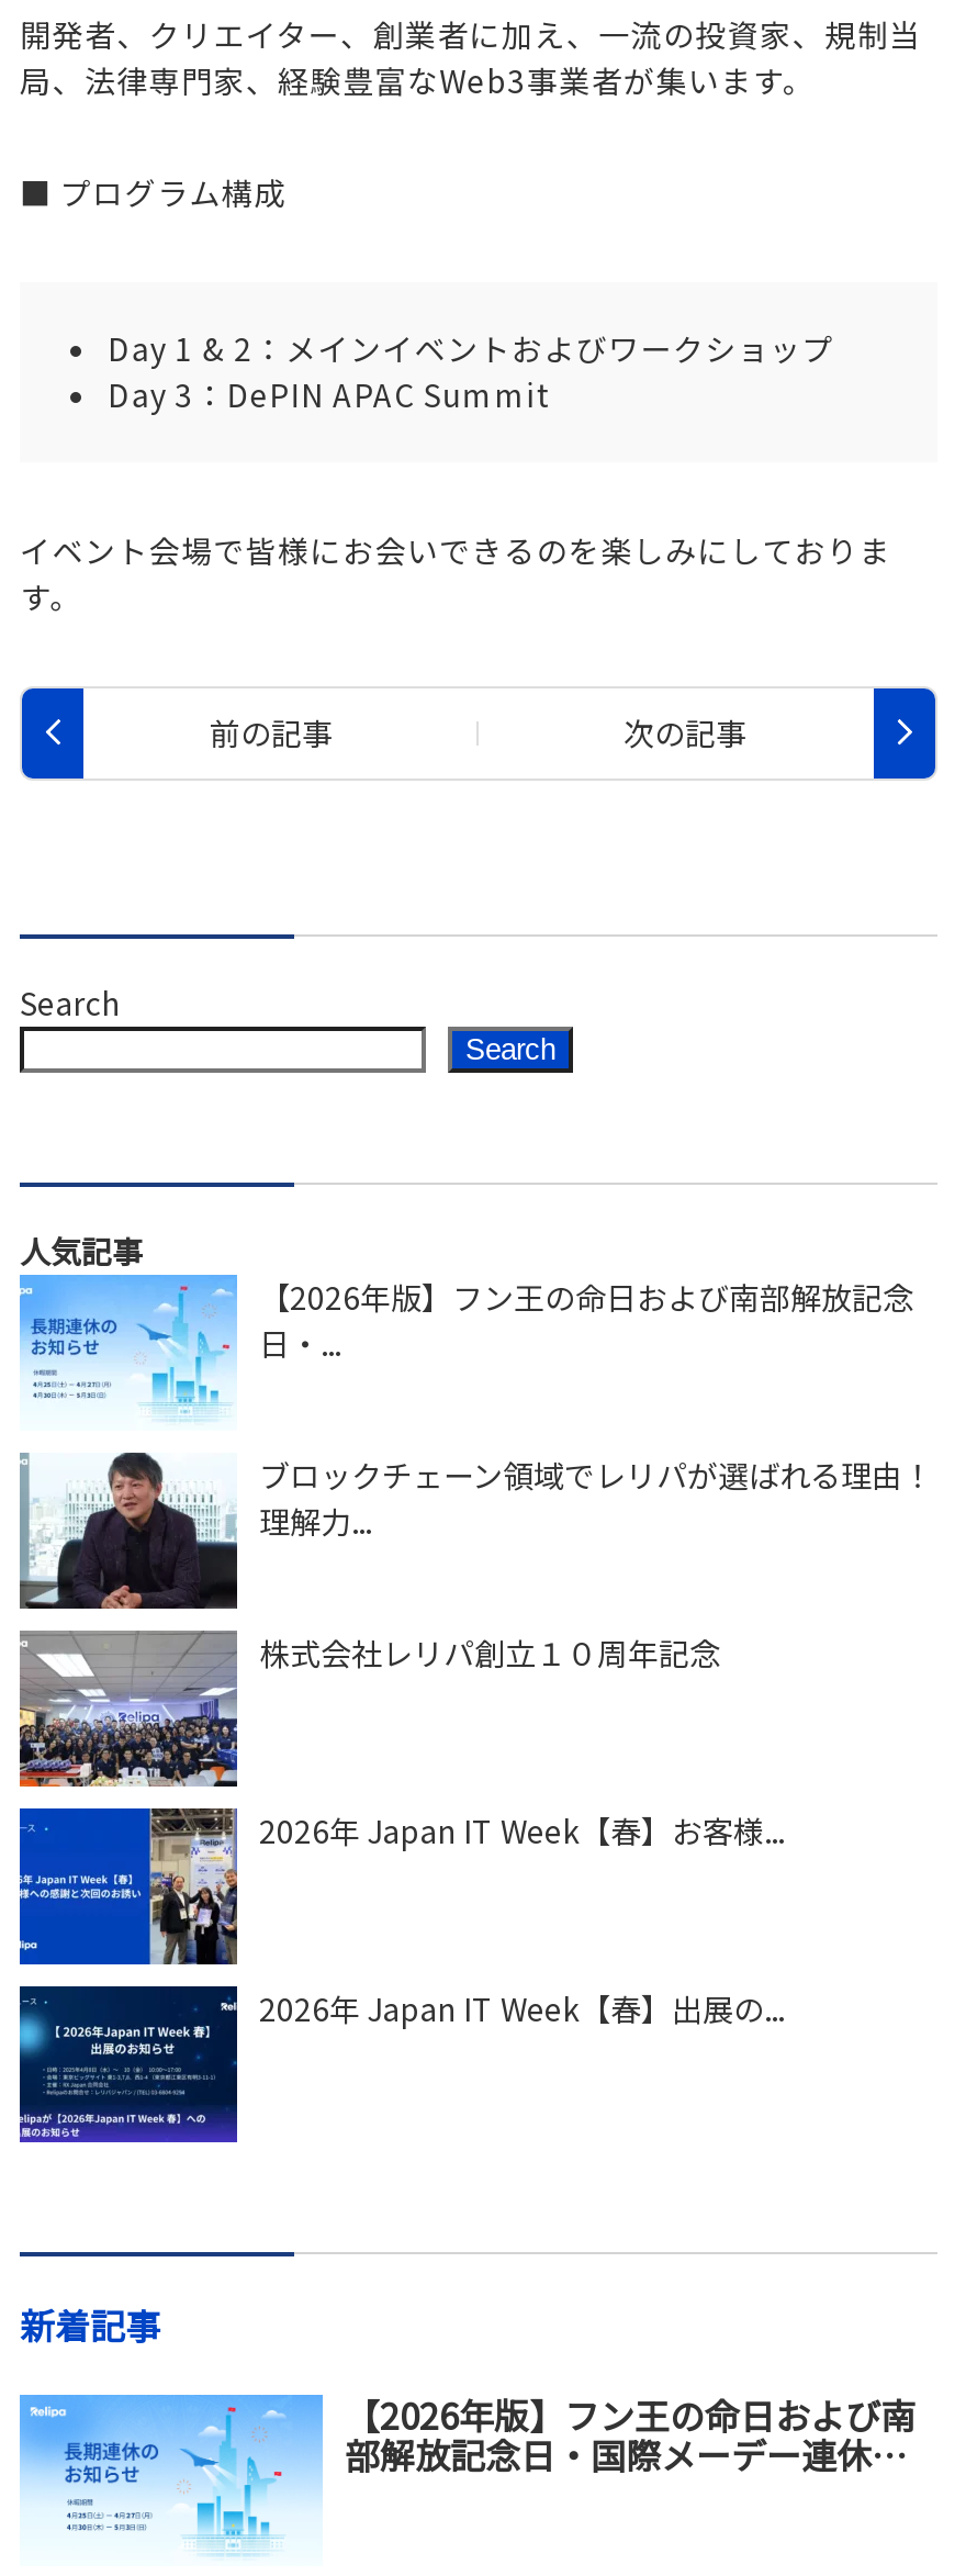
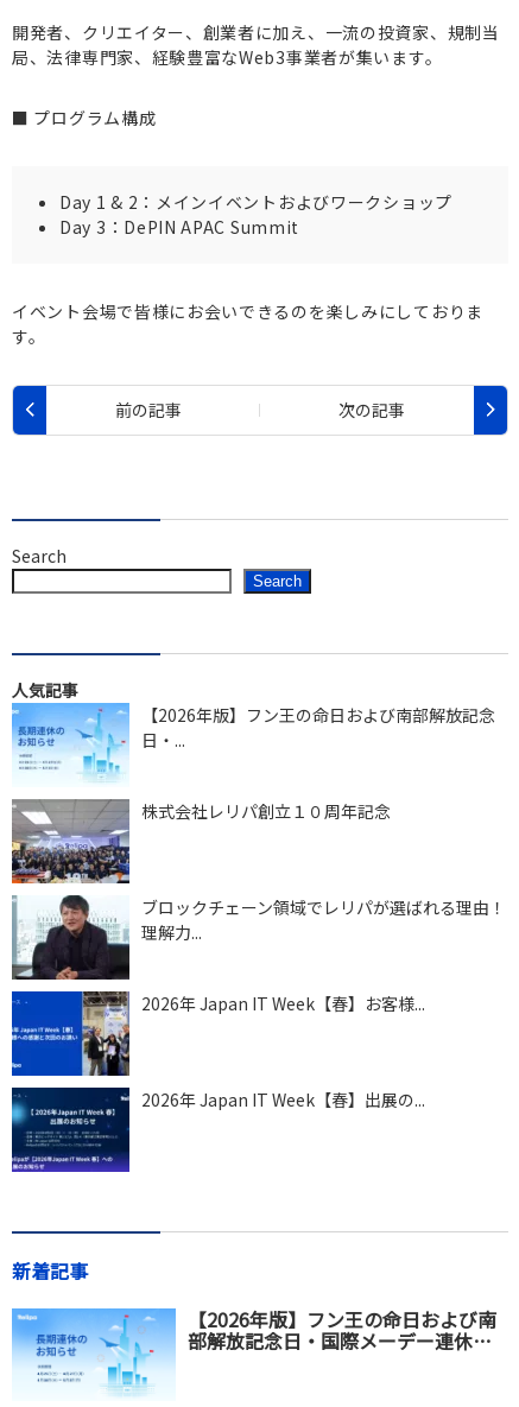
moved [18,1451,933,1613] -> [11,894,506,982]: [image] | ブロックチェーン領域でレリパが選ばれる理由！ | 理解力...
moved [18,1628,720,1789] -> [11,798,391,885]: [image] | 株式会社レリパ創立１０周年記念

